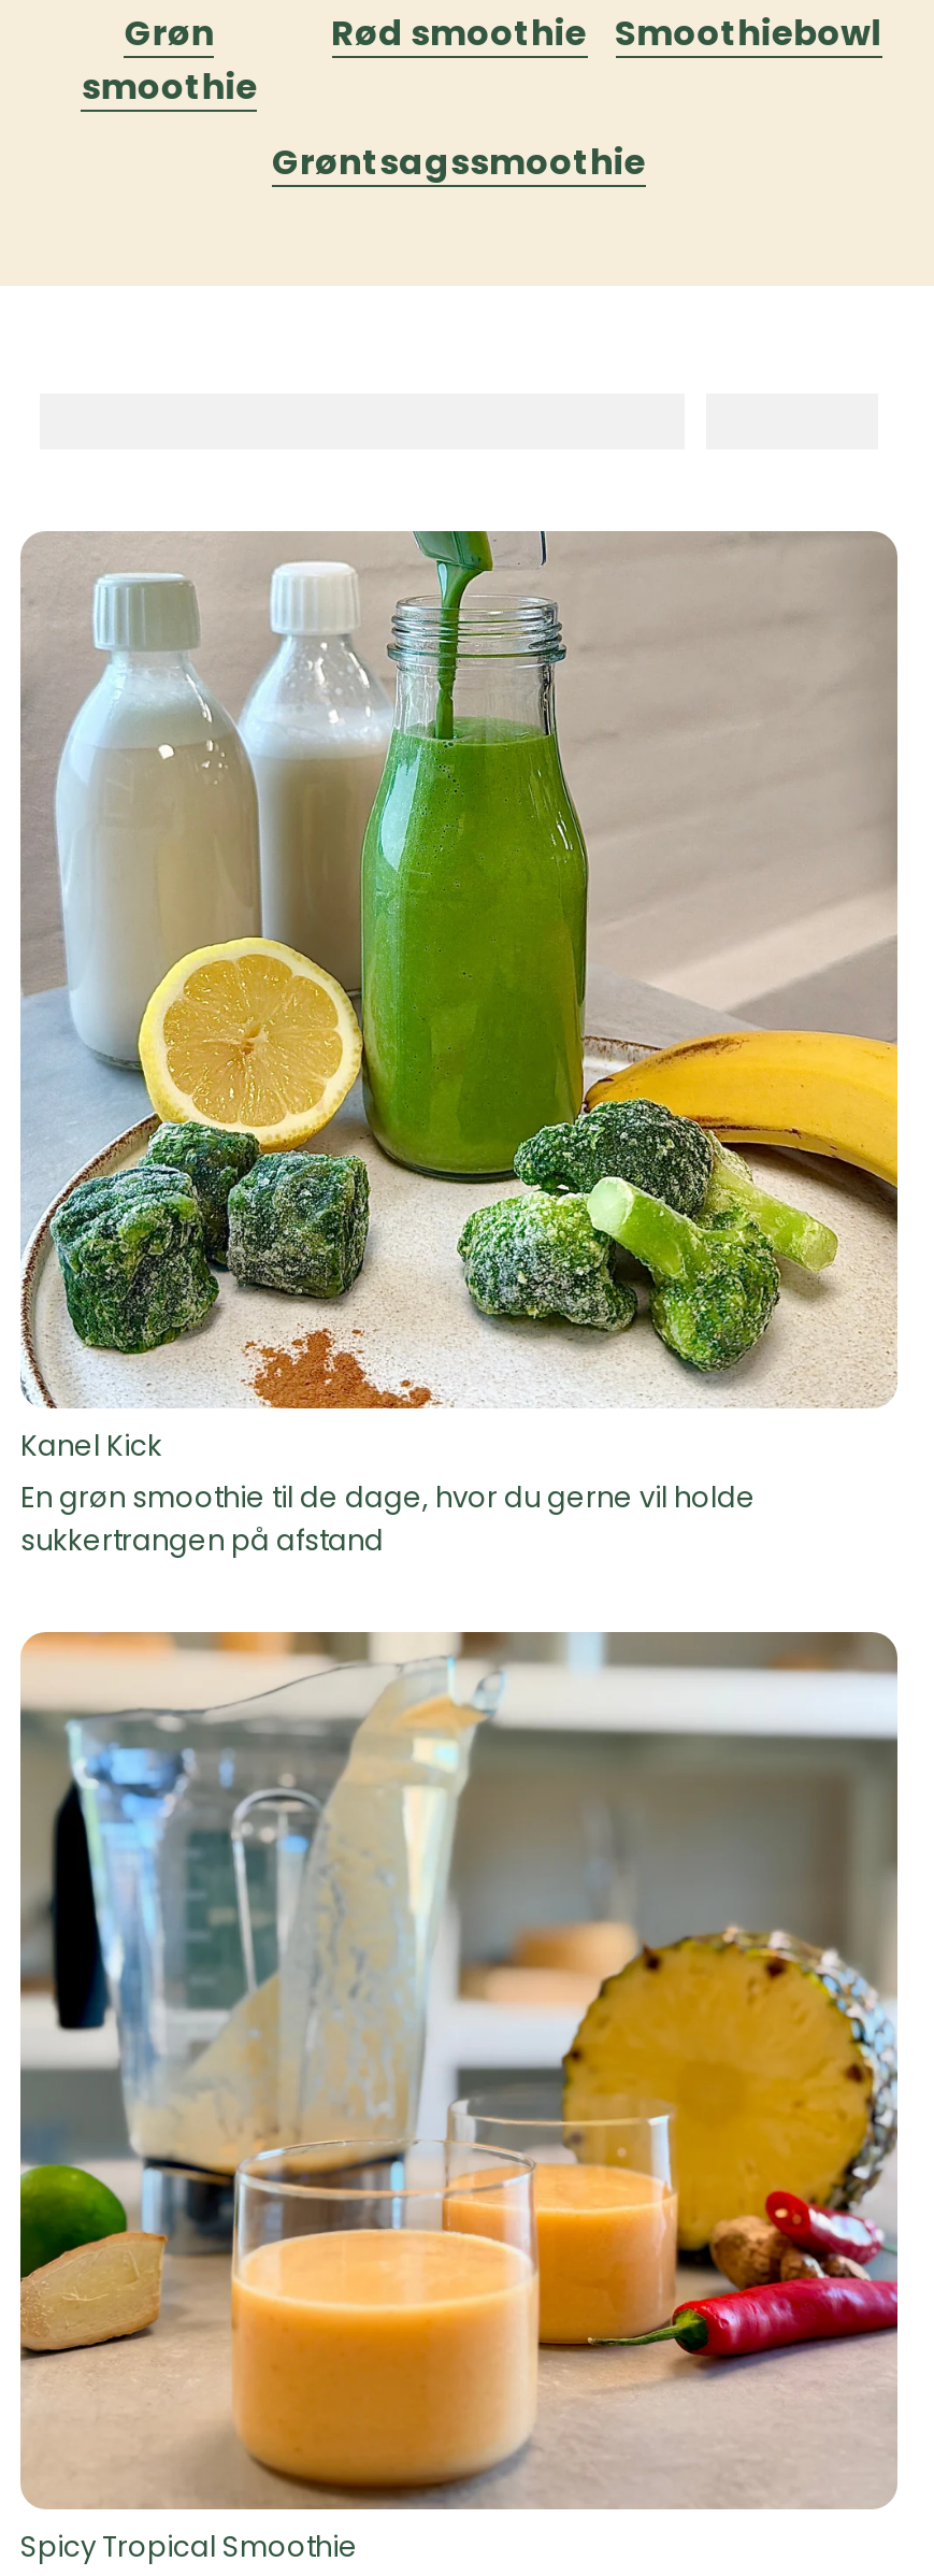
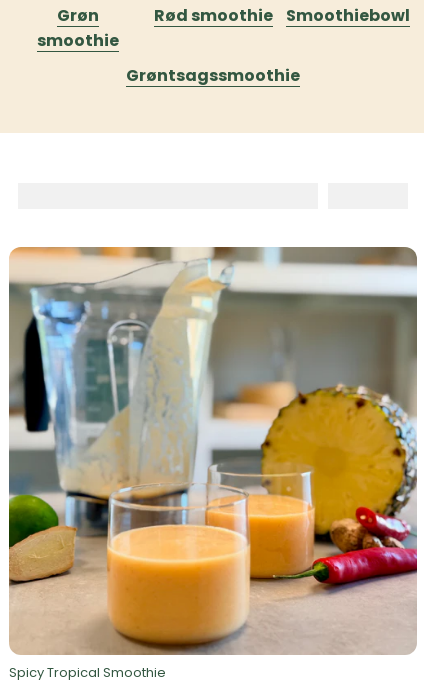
[20,529,900,1561] [image] | Kanel Kick | En grøn smoothie til de dage, hvor du gerne vil holde | sukkertrangen på afstand -> none

